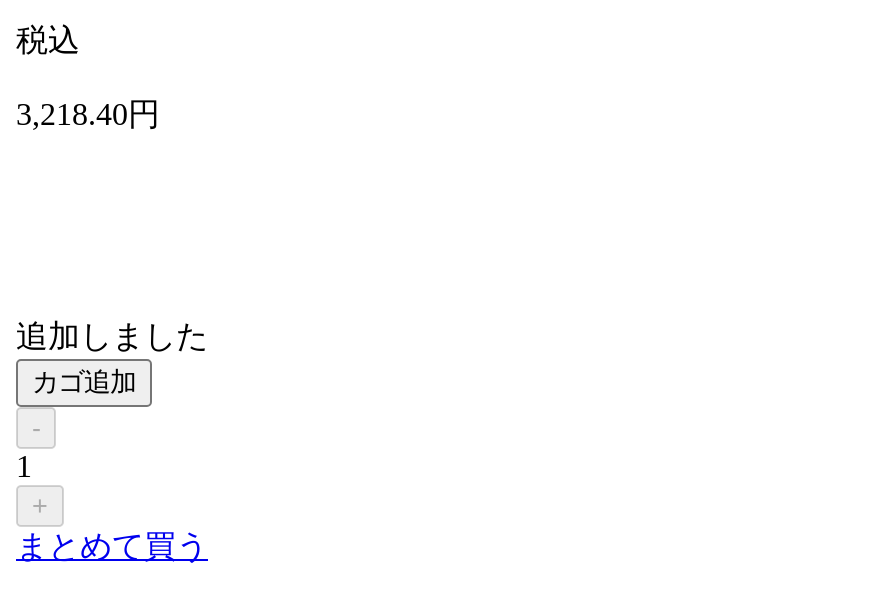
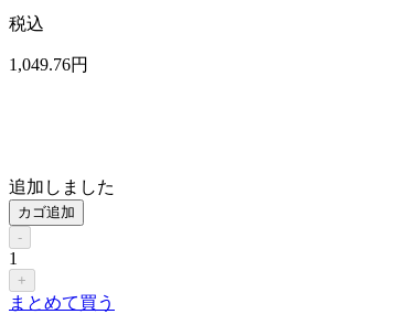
[16,97,160,131] 3,218.40円 -> [9,55,88,74] 1,049.76円

